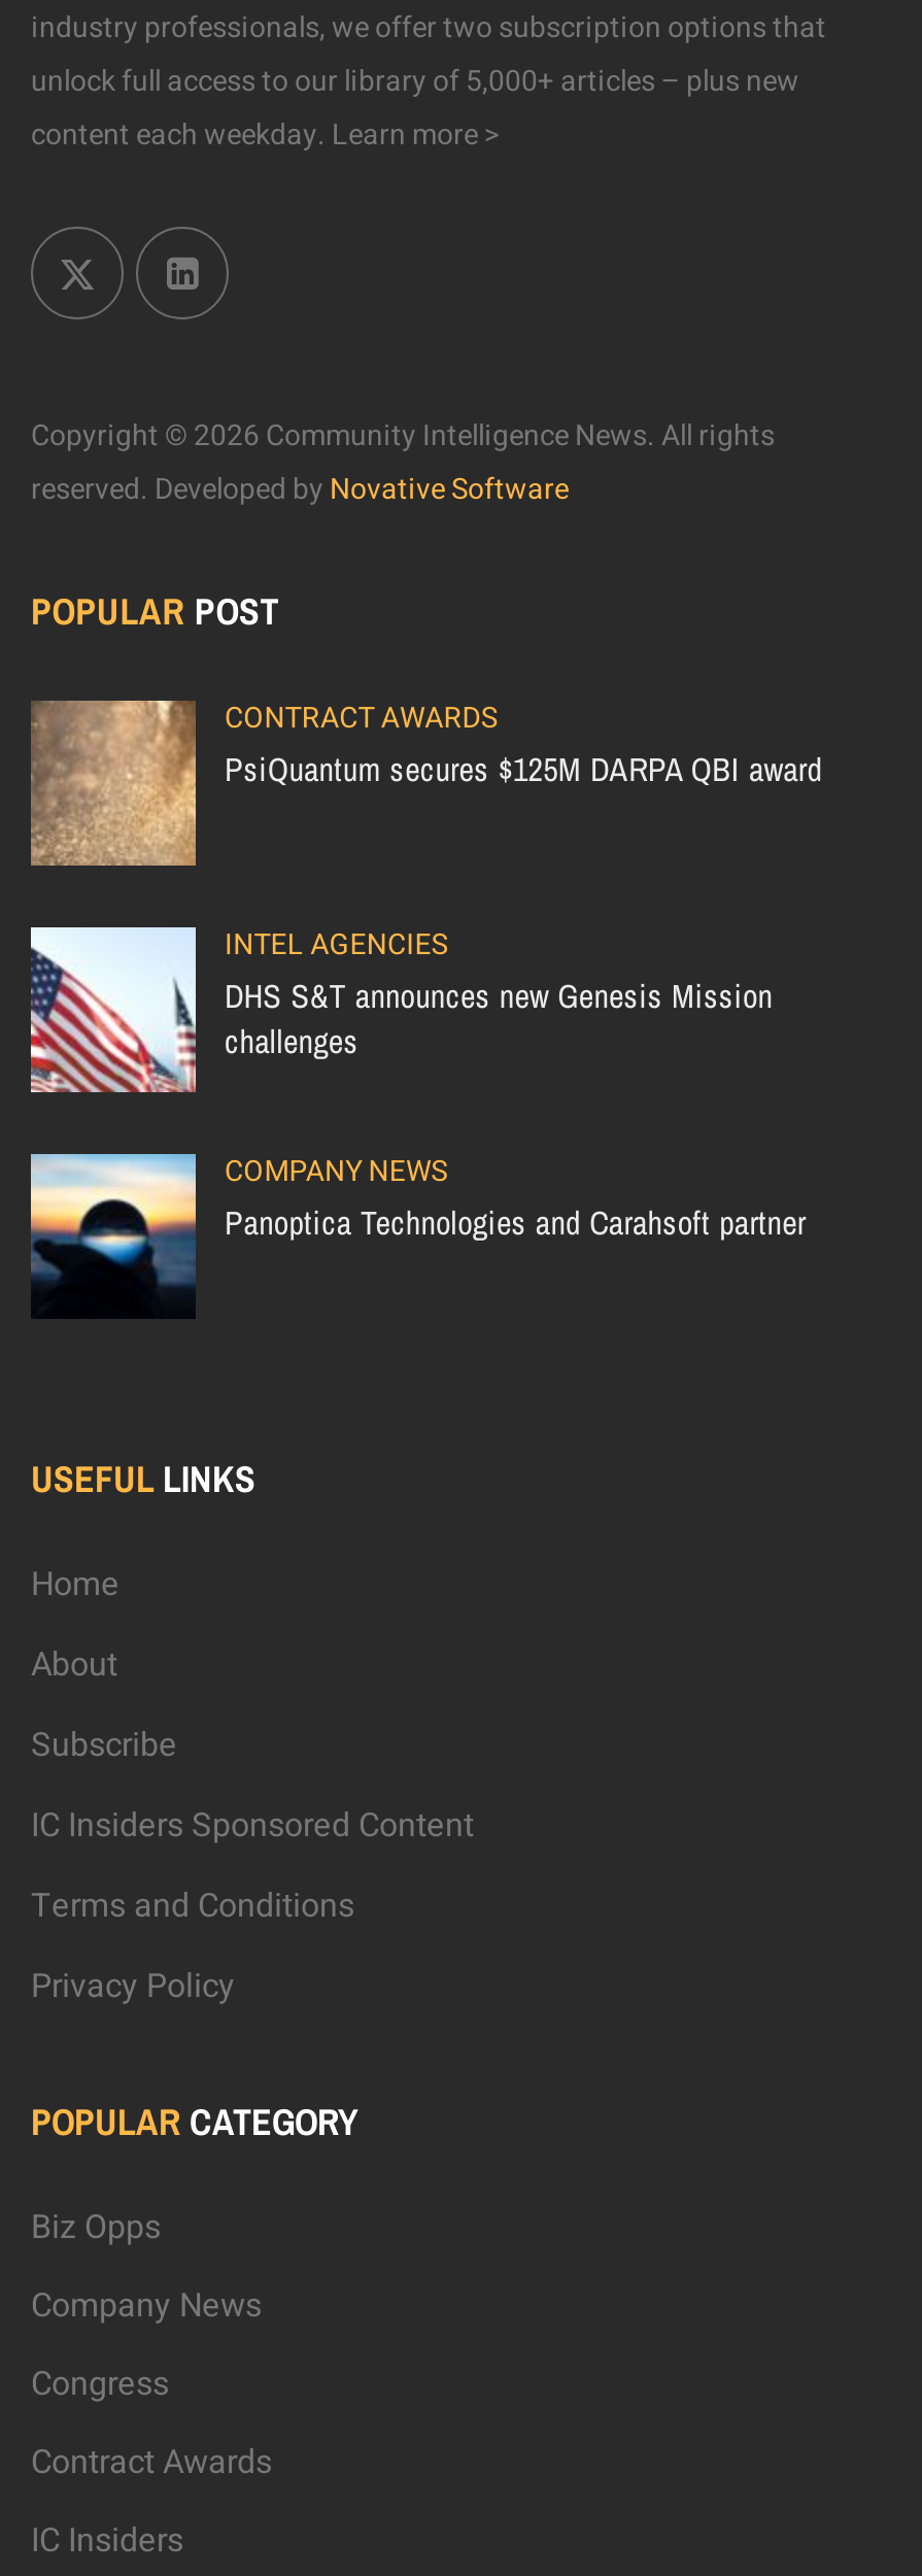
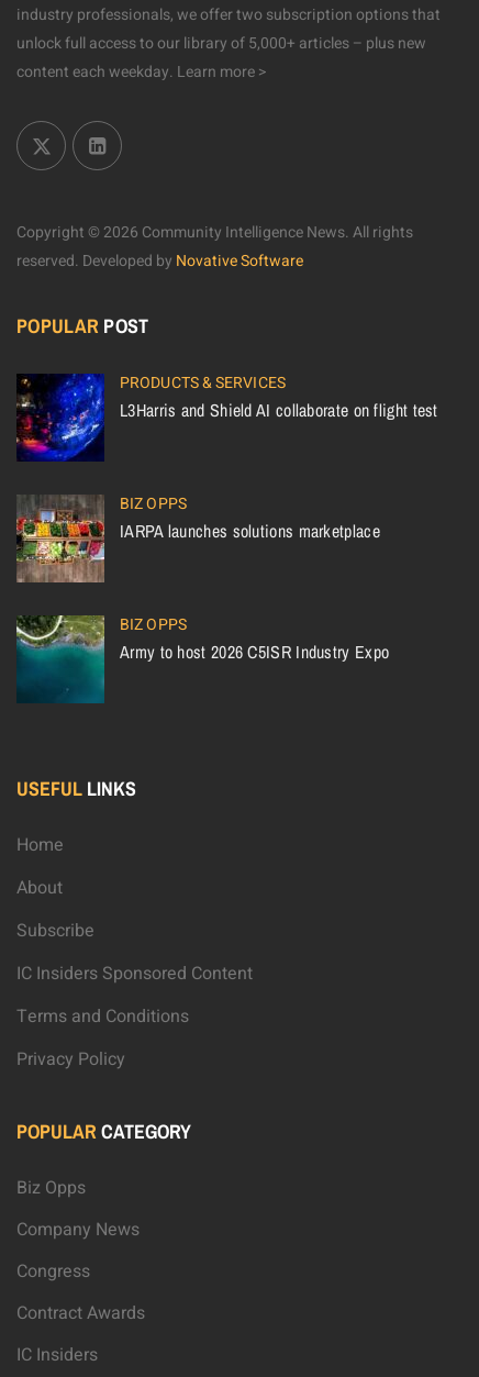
[29,697,822,868] [image] | CONTRACT AWARDS | PsiQuantum secures $125M DARPA QBI award -> [15,372,438,463] [image] | PRODUCTS & SERVICES | L3Harris and Shield AI collaborate on flight test
[29,924,773,1094] [image] | INTEL AGENCIES | DHS S&T announces new Genesis Mission | challenges -> [15,493,380,584] [image] | BIZ OPPS | IARPA launches solutions marketplace
[29,1151,806,1319] [image] | COMPANY NEWS | Panoptica Technologies and Carahsoft partner -> [15,614,389,704] [image] | BIZ OPPS | Army to host 2026 C5ISR Industry Expo

